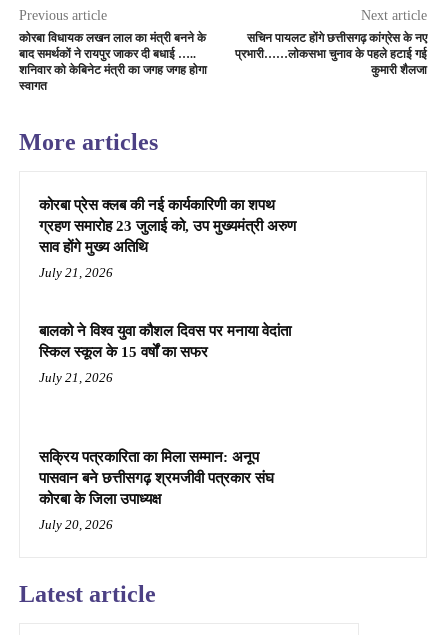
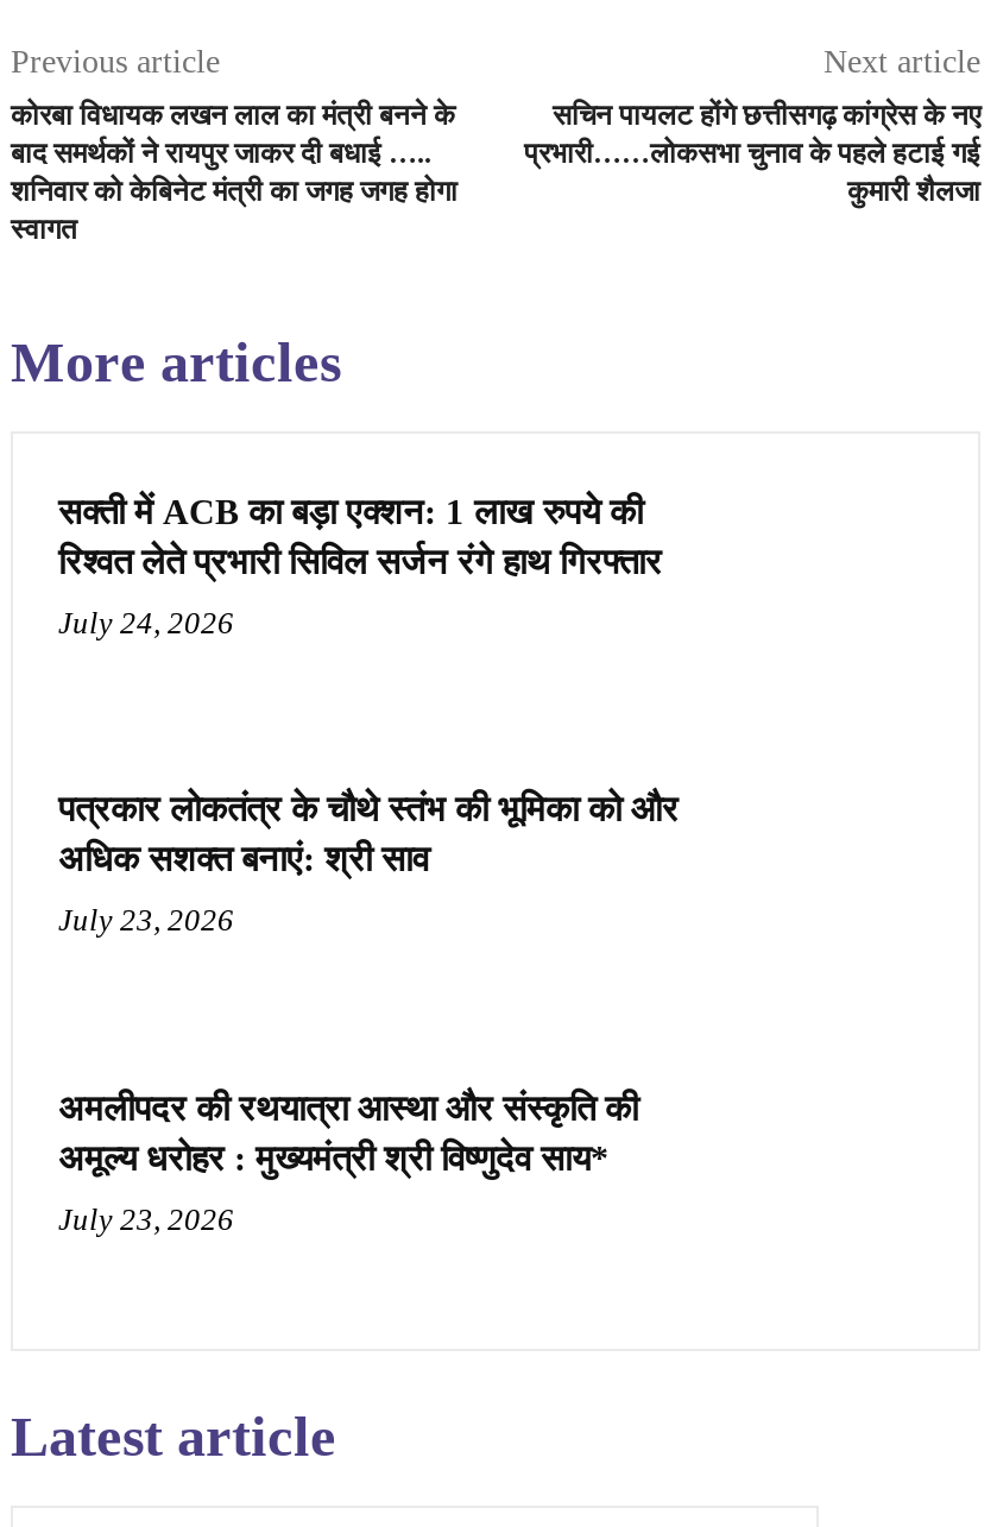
[39,197,296,255] कोरबा प्रेस क्लब की नई कार्यकारिणी का शपथ | ग्रहण समारोह 23 जुलाई को, उप मुख्यमंत्री अरुण | साव होंगे मुख्य अतिथि -> [58,492,662,580] सक्ती में ACB का बड़ा एक्शन: 1 लाख रुपये की | रिश्वत लेते प्रभारी सिविल सर्जन रंगे हाथ गिरफ्तार
[39,265,113,280] July 21, 2026 -> [58,604,234,640] July 24, 2026
[39,323,291,360] बालको ने विश्व युवा कौशल दिवस पर मनाया वेदांता | स्किल स्कूल के 15 वर्षों का सफर -> [58,791,679,879] पत्रकार लोकतंत्र के चौथे स्तंभ की भूमिका को और | अधिक सशक्त बनाएं: श्री साव
[39,370,113,385] July 21, 2026 -> [58,903,234,938] July 23, 2026
[39,448,274,506] सक्रिय पत्रकारिता का मिला सम्मान: अनूप | पासवान बने छत्तीसगढ़ श्रमजीवी पत्रकार संघ | कोरबा के जिला उपाध्यक्ष -> [58,1090,638,1178] अमलीपदर की रथयात्रा आस्था और संस्कृति की | अमूल्य धरोहर : मुख्यमंत्री श्री विष्णुदेव साय*
[39,516,113,531] July 20, 2026 -> [58,1201,234,1237] July 23, 2026

